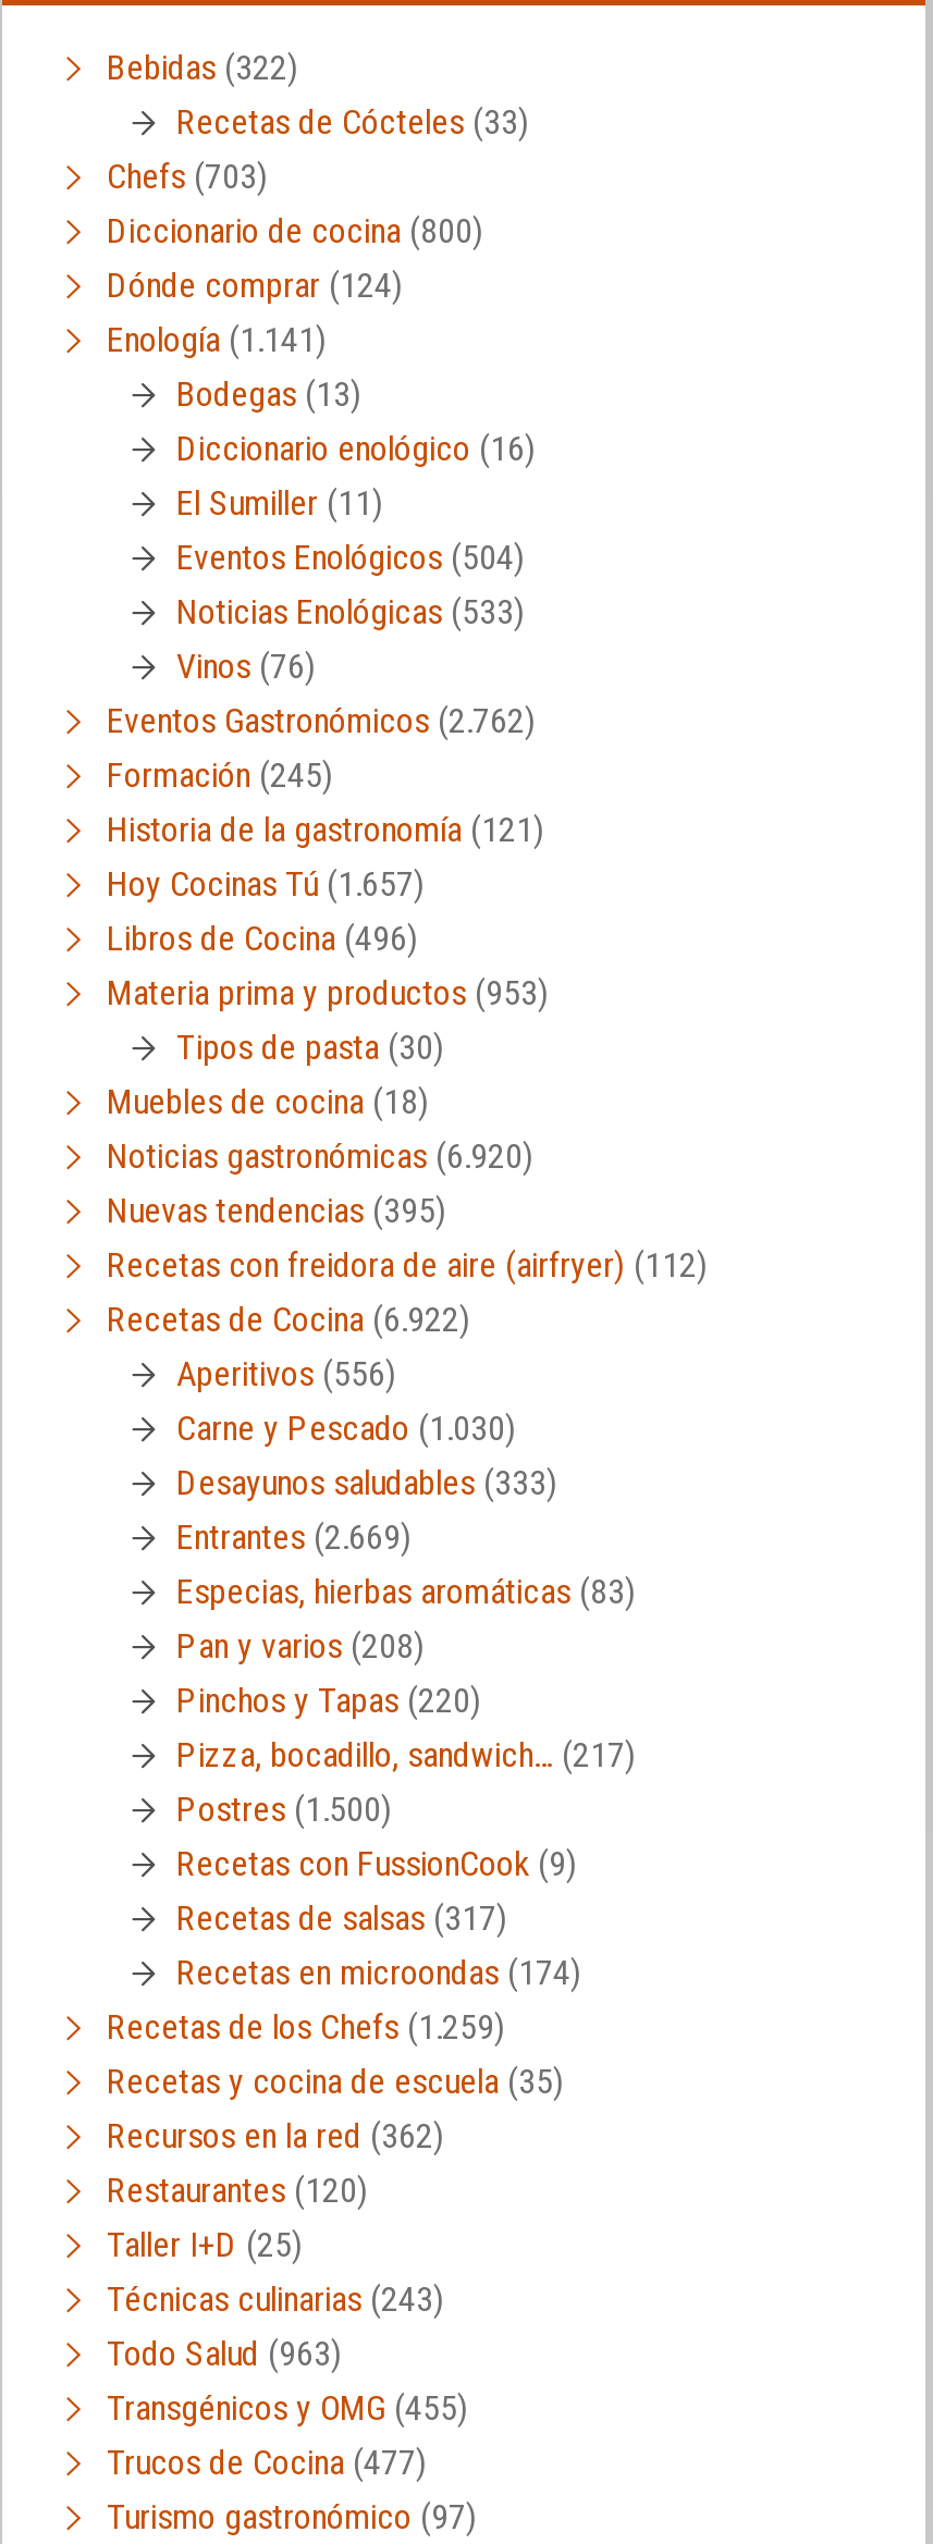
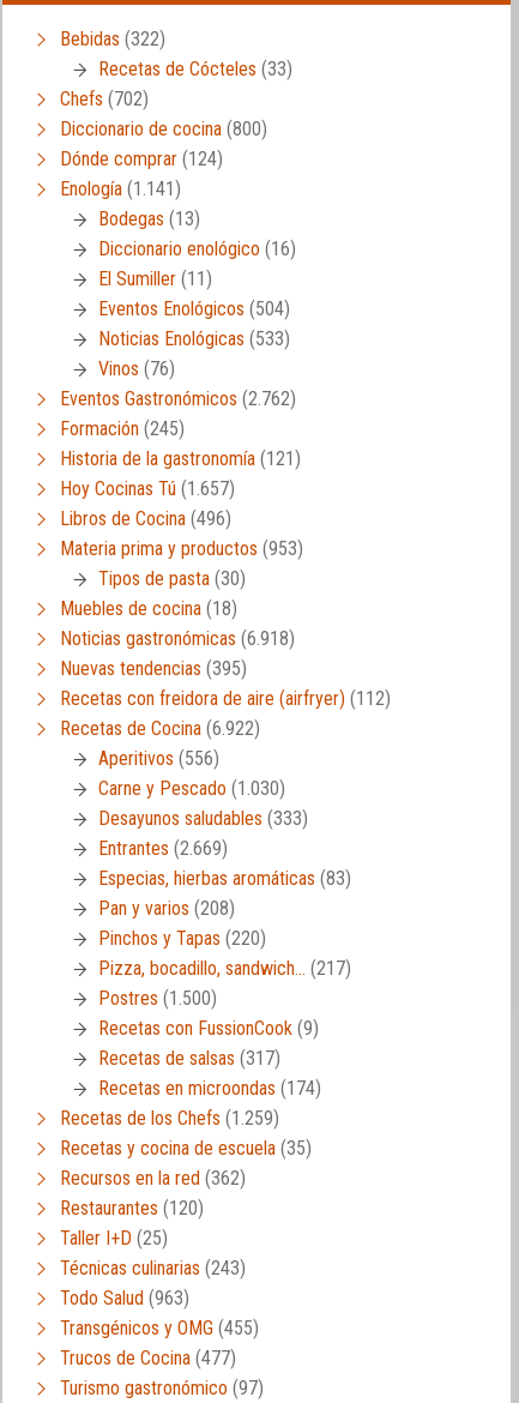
[107,156,268,198] Chefs (703) -> [60,88,149,111] Chefs (702)
[107,1136,533,1177] Noticias gastronómicas (6.920) -> [60,628,295,650] Noticias gastronómicas (6.918)

